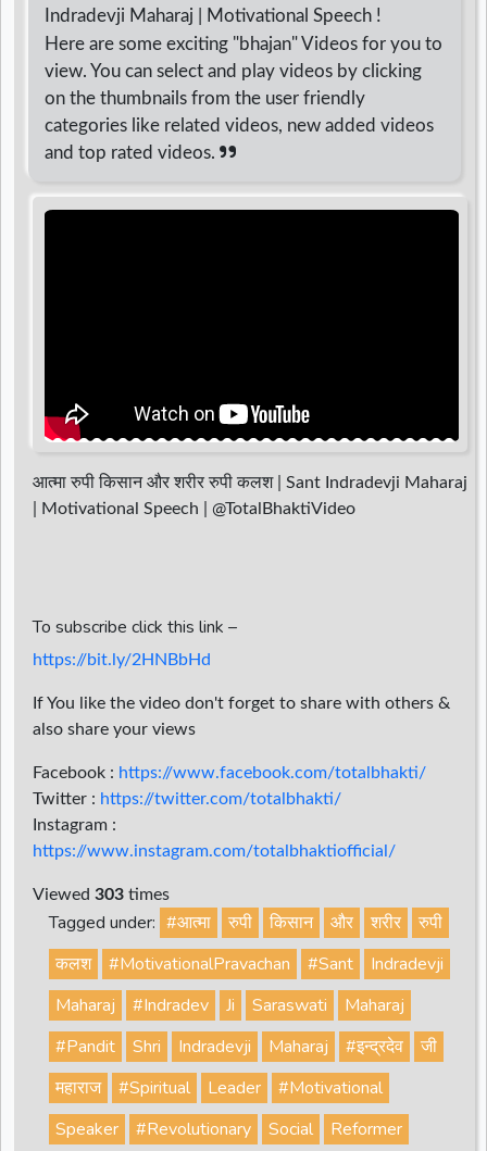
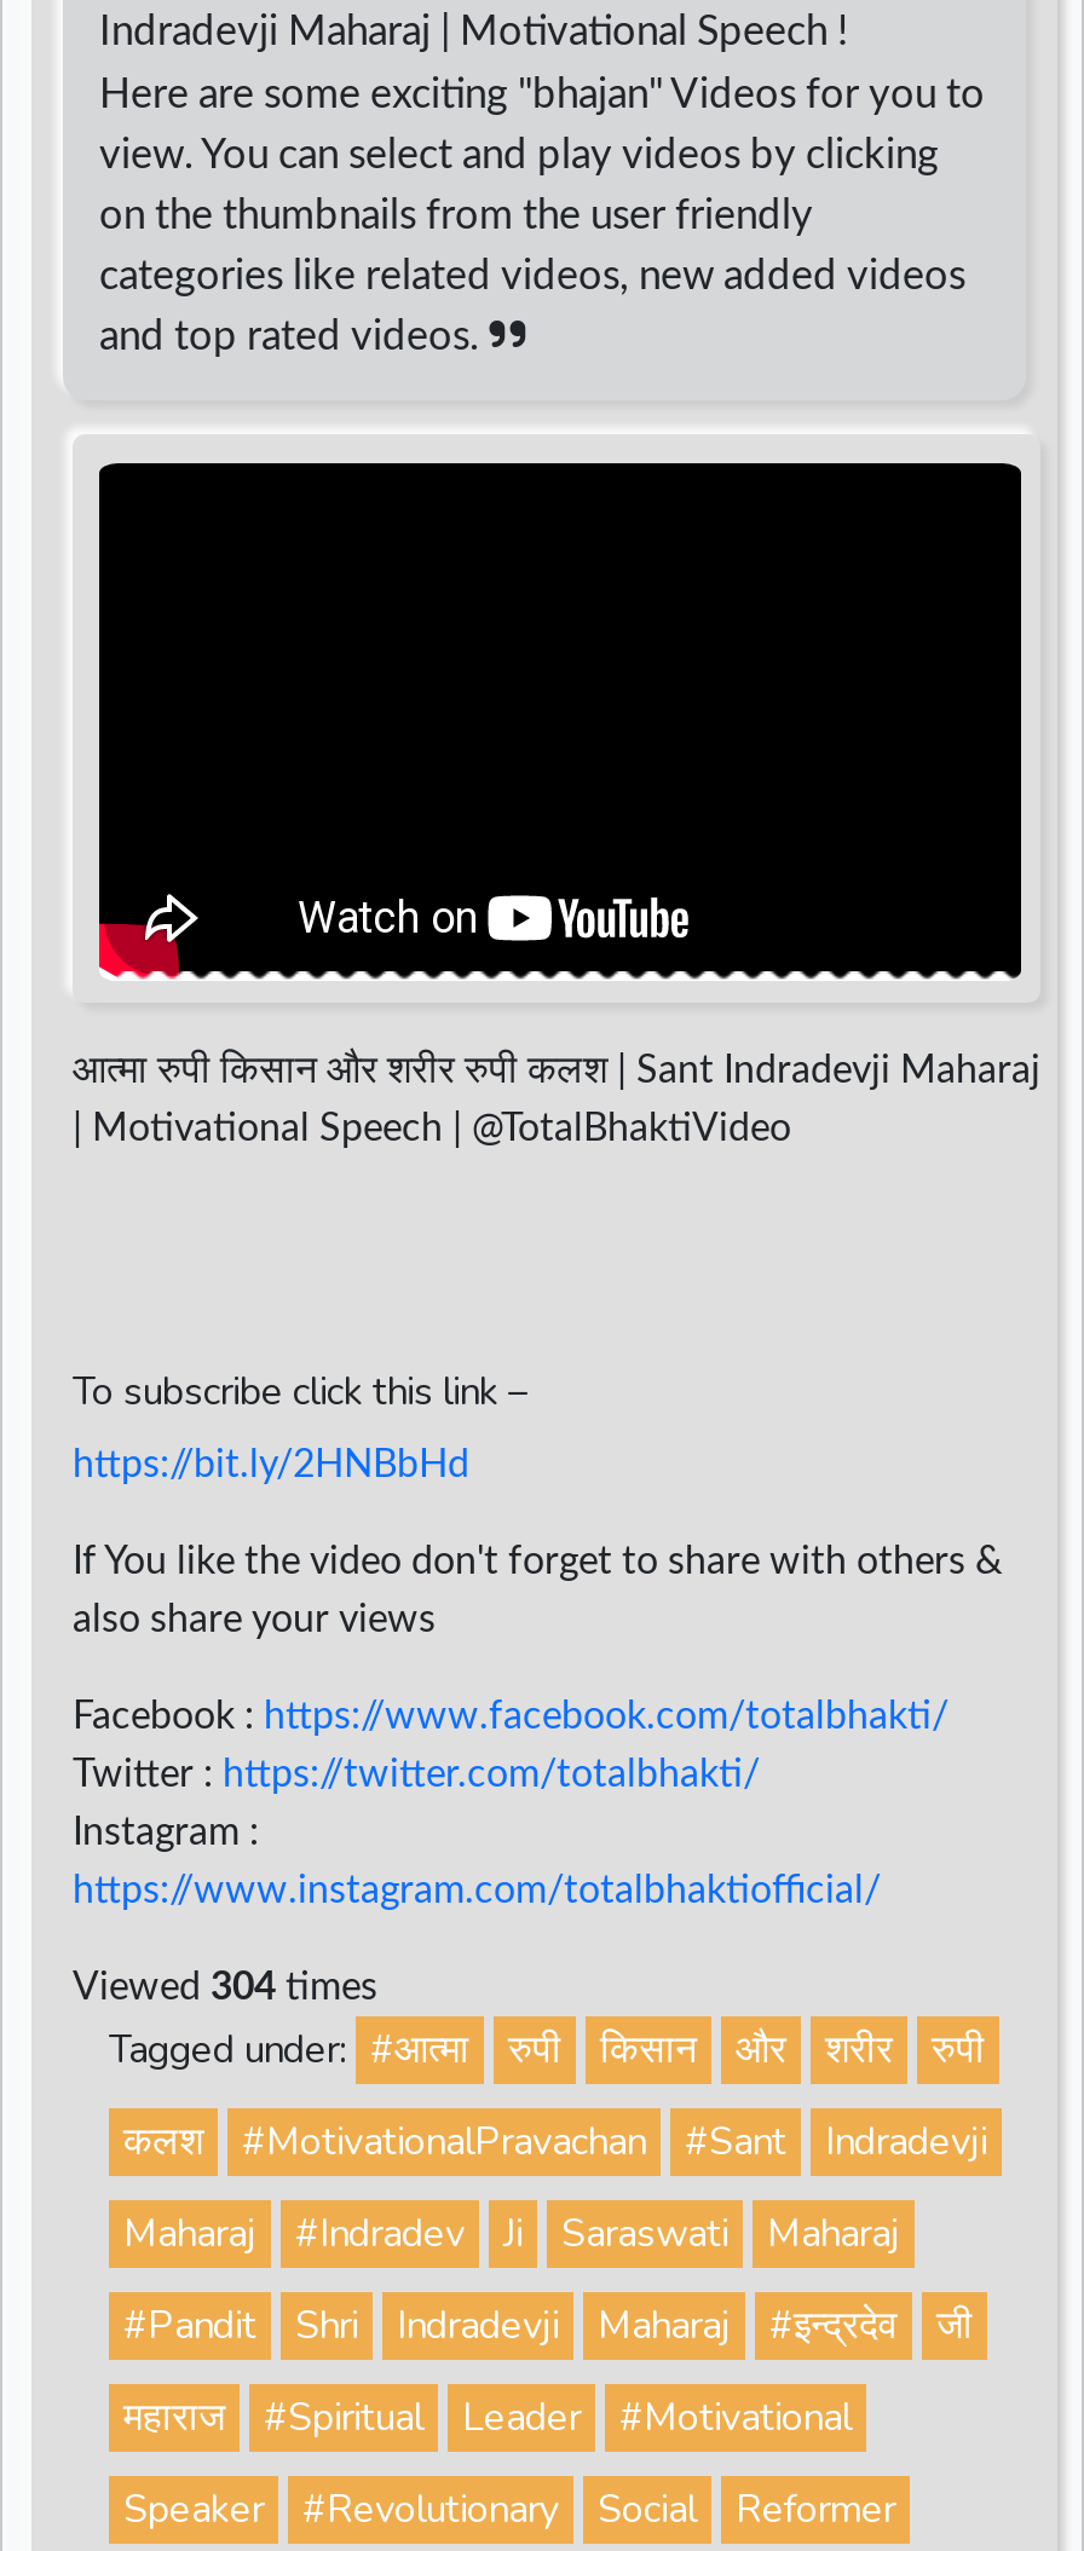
[33,886,170,904] Viewed 303 times -> [73,1969,377,2007] Viewed 304 times

